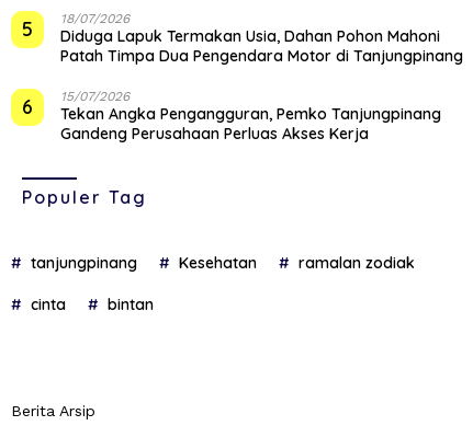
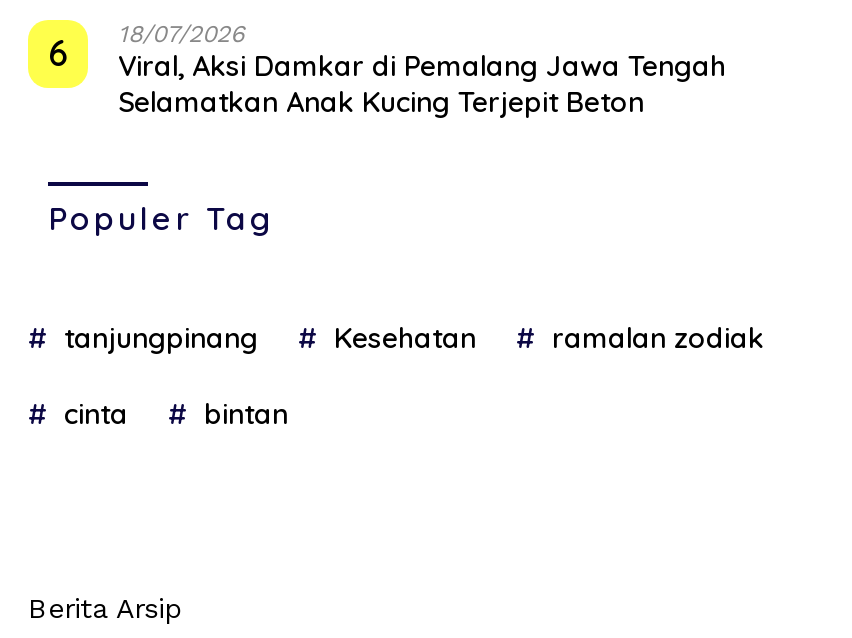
[22,16,33,41] 5 -> [48,31,68,77] 6
[22,26,463,143] Diduga Lapuk Termakan Usia, Dahan Pohon Mahoni | Patah Timpa Dua Pengendara Motor di Tanjungpinang | 6 | 15/07/2026 | Tekan Angka Pengangguran, Pemko Tanjungpinang | Gandeng Perusahaan Perluas Akses Kerja -> [118,49,726,121] Viral, Aksi Damkar di Pemalang Jawa Tengah | Selamatkan Anak Kucing Terjepit Beton

